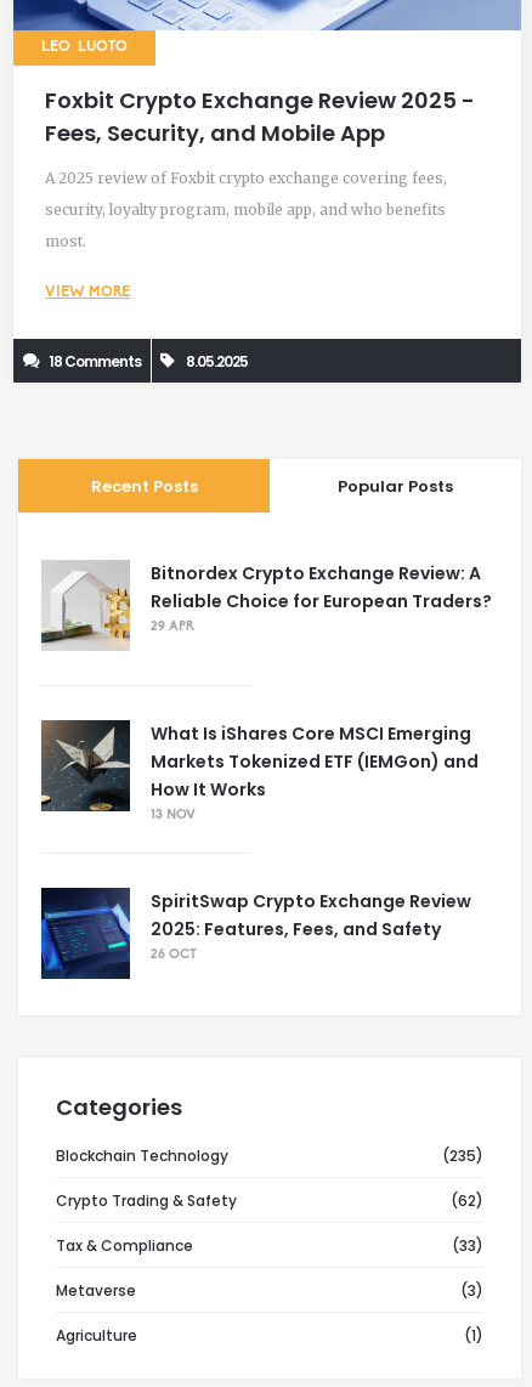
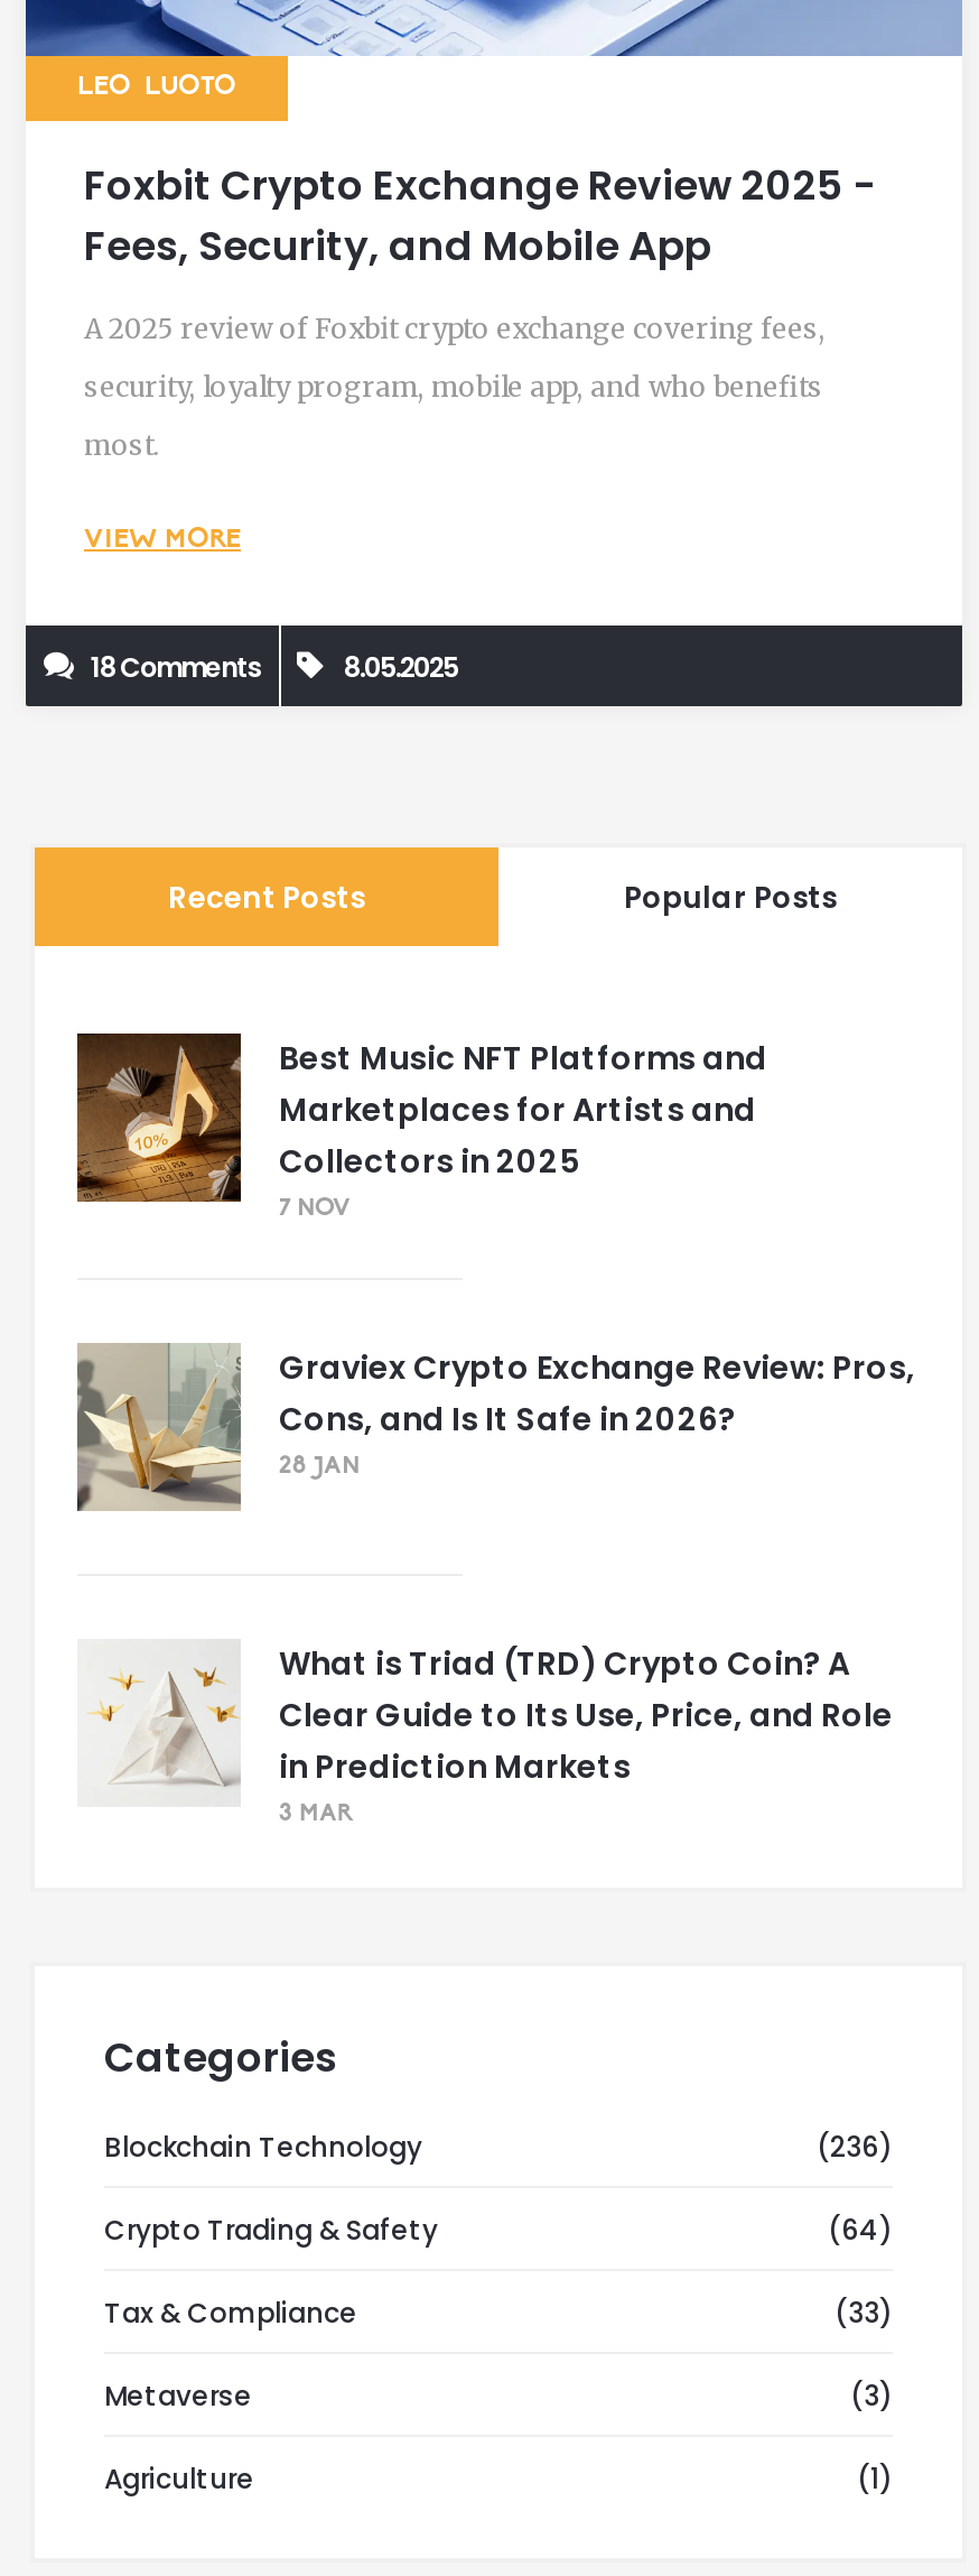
[41,560,492,651] [image] | Bitnordex Crypto Exchange Review: A | Reliable Choice for European Traders? | 29 APR -> [75,1031,767,1222] [image] | Best Music NFT Platforms and | Marketplaces for Artists and | Collectors in 2025 | 7 NOV
[41,719,479,822] [image] | What Is iShares Core MSCI Emerging | Markets Tokenized ETF (IEMGon) and | How It Works | 13 NOV -> [77,1343,915,1511] [image] | Graviex Crypto Exchange Review: Pros, | Cons, and Is It Safe in 2026? | 28 JAN
[40,887,471,980] [image] | SpiritSwap Crypto Exchange Review | 2025: Features, Fees, and Safety | 26 OCT -> [77,1641,893,1828] [image] | What is Triad (TRD) Crypto Coin? A | Clear Guide to Its Use, Price, and Role | in Prediction Markets | 3 MAR
[442,1146,483,1166] (235) -> [817,2128,893,2166] (236)
[451,1190,483,1211] (62) -> [828,2211,893,2249] (64)

